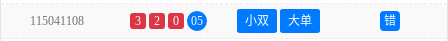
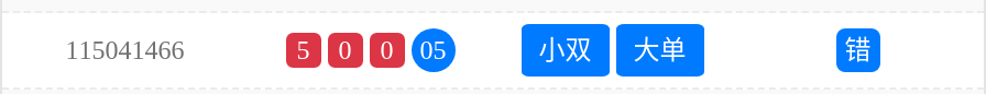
[30,14,84,28] 115041108 -> [66,35,184,66] 115041466
[135,14,141,28] 3 -> [297,35,310,66] 5
[154,14,160,28] 2 -> [338,35,352,66] 0

